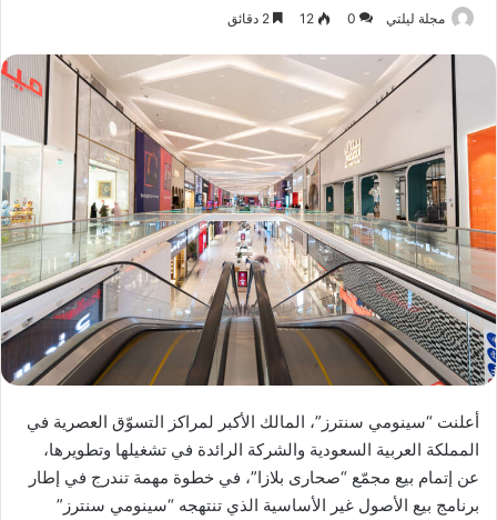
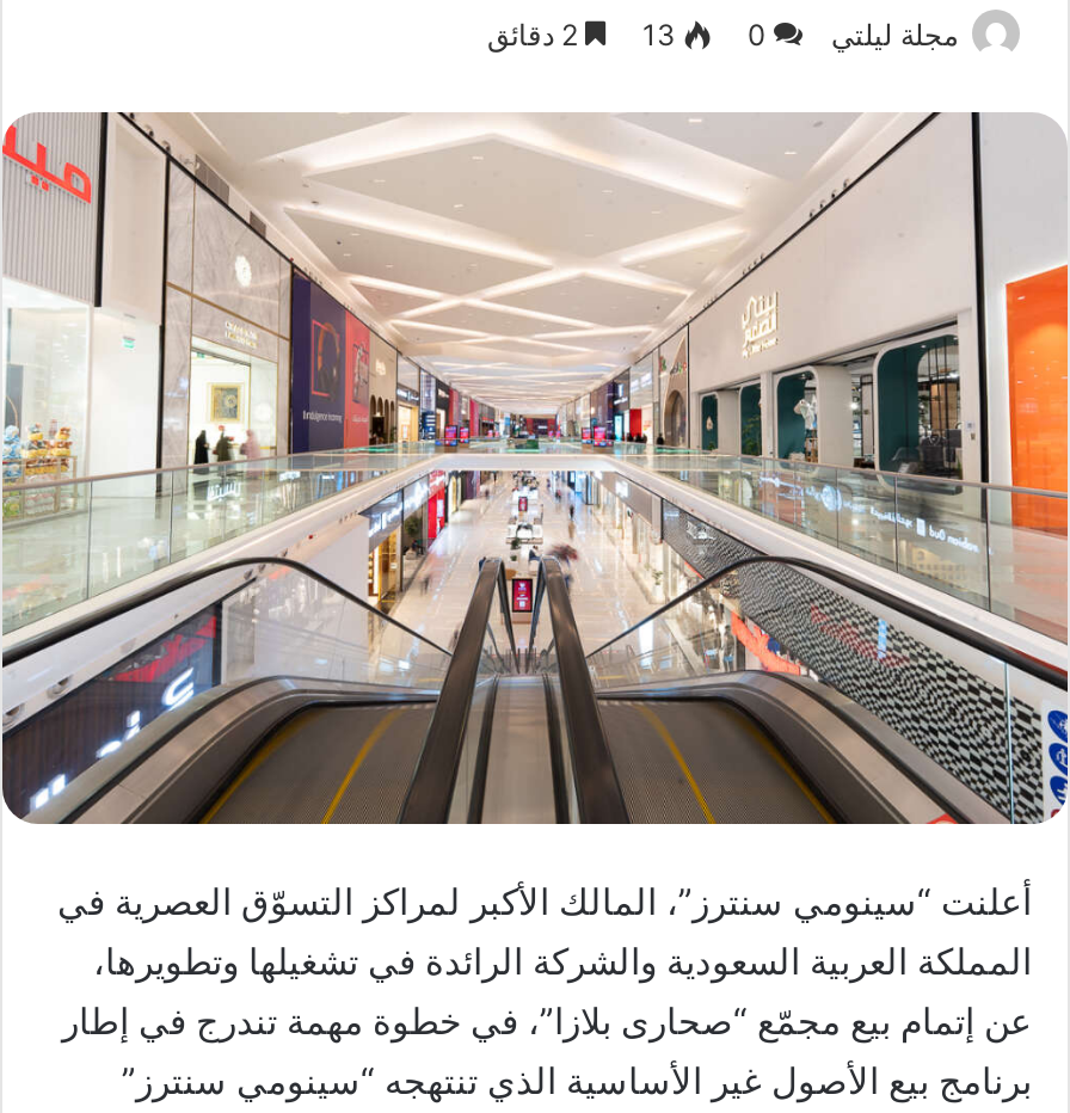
[300,10,314,27] 12 -> [642,17,676,53] 13

